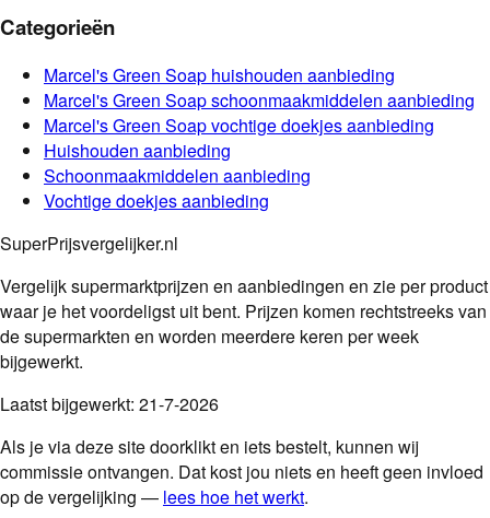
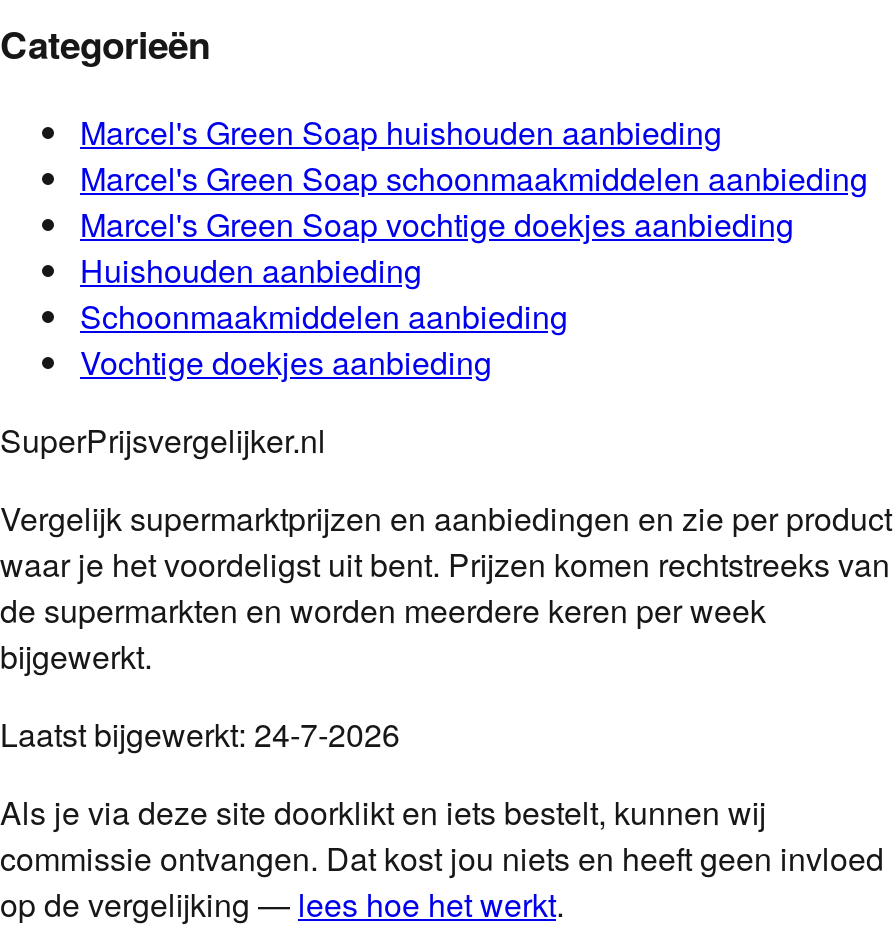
[0,391,219,416] Laatst bijgewerkt: 21-7-2026 -> [0,711,400,757] Laatst bijgewerkt: 24-7-2026

